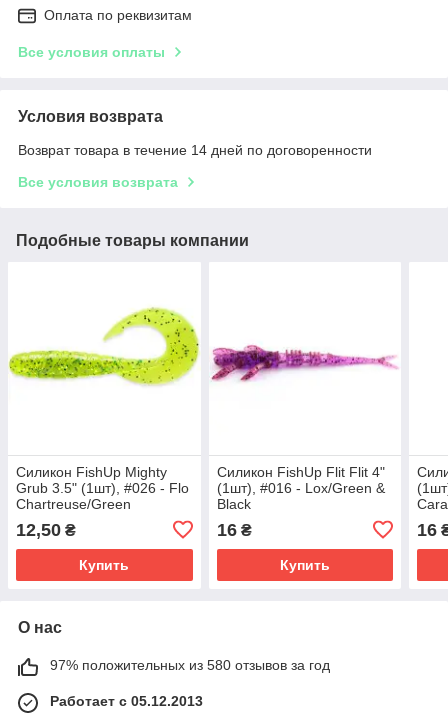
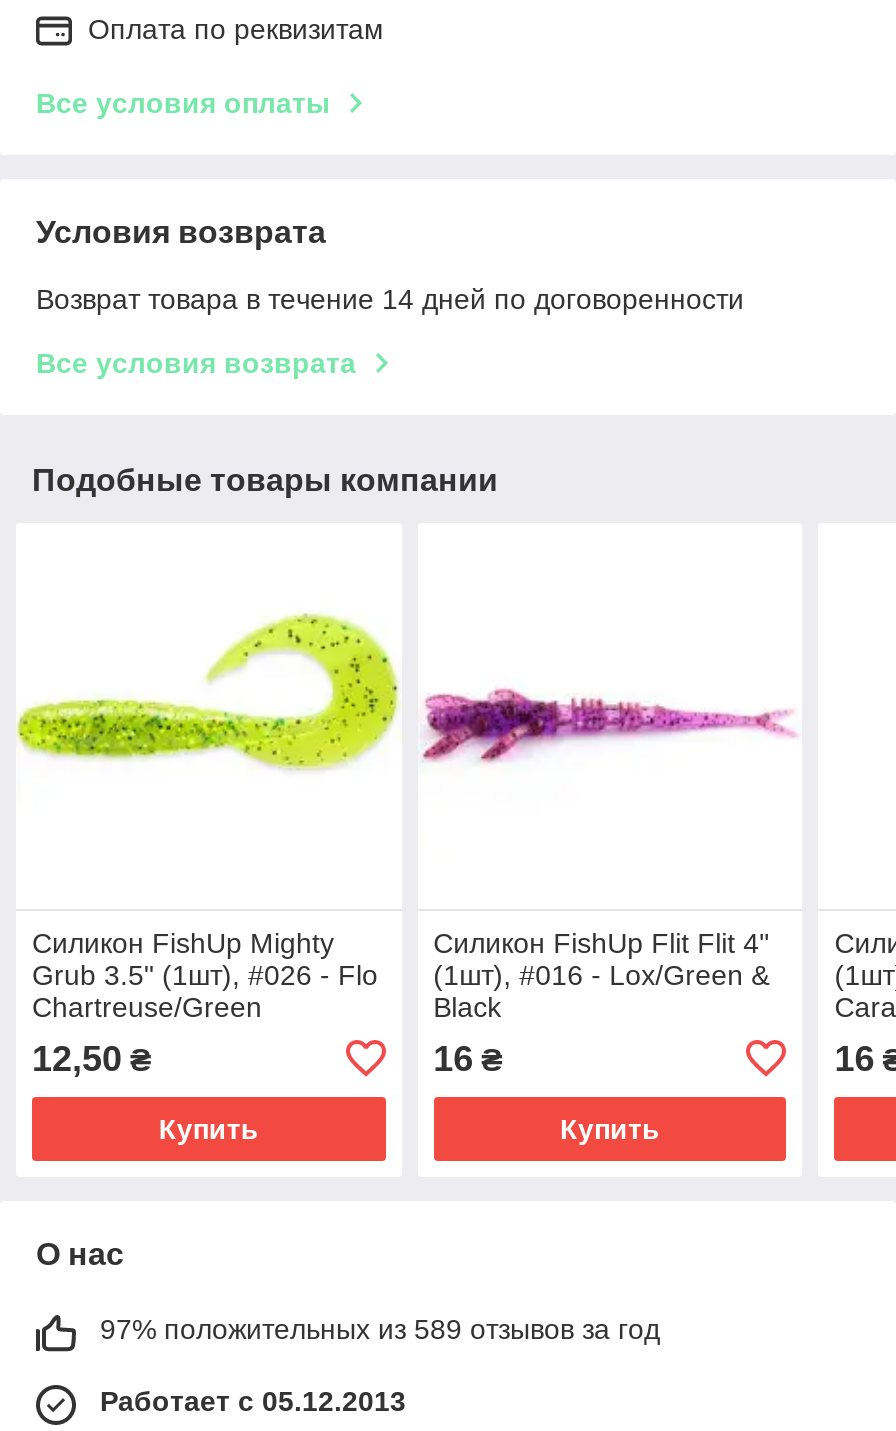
[50,657,330,673] 97% положительных из 580 отзывов за год -> [100,1313,660,1345] 97% положительных из 589 отзывов за год

